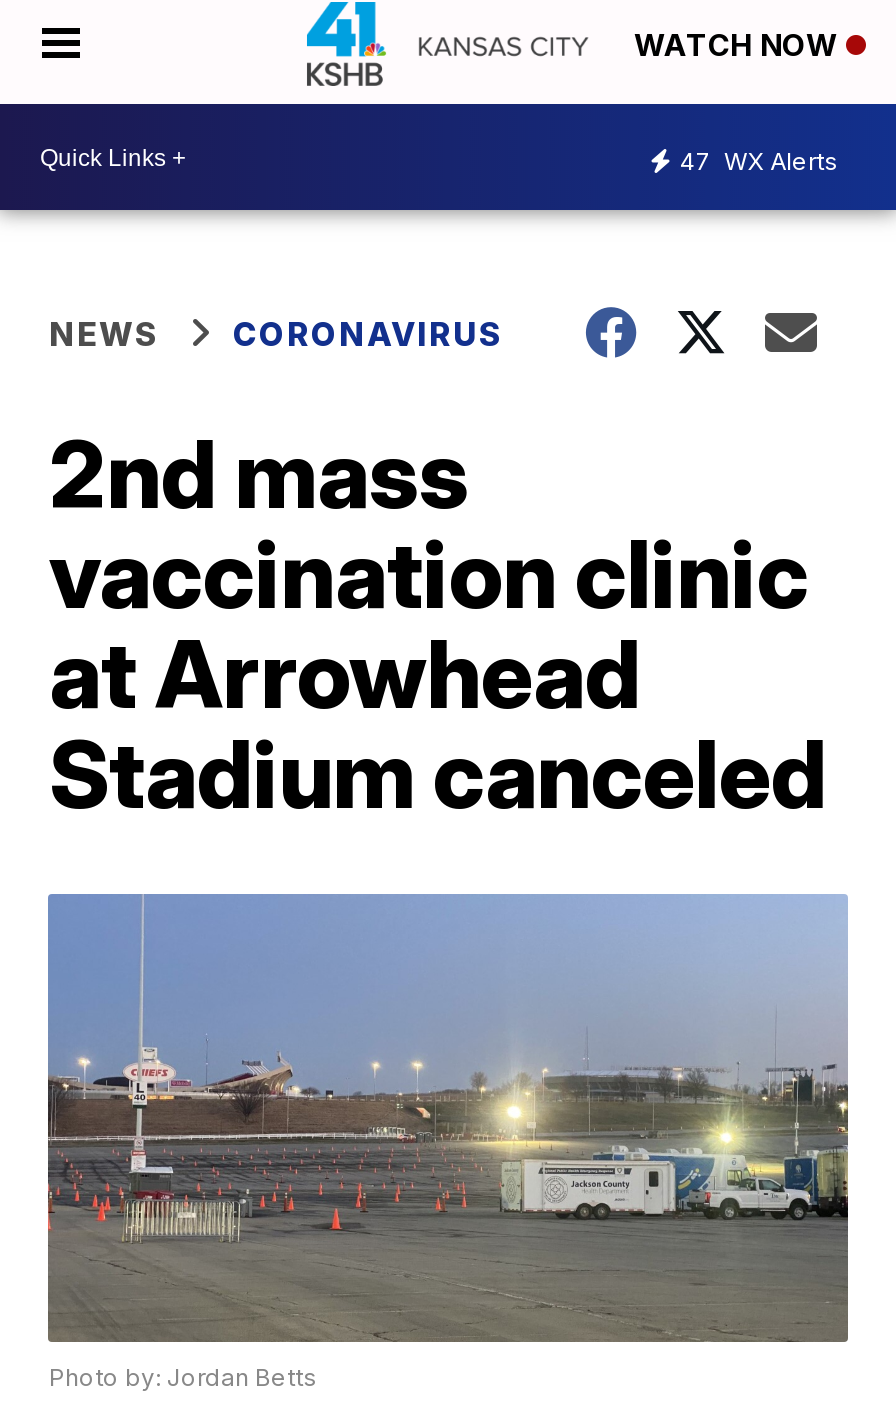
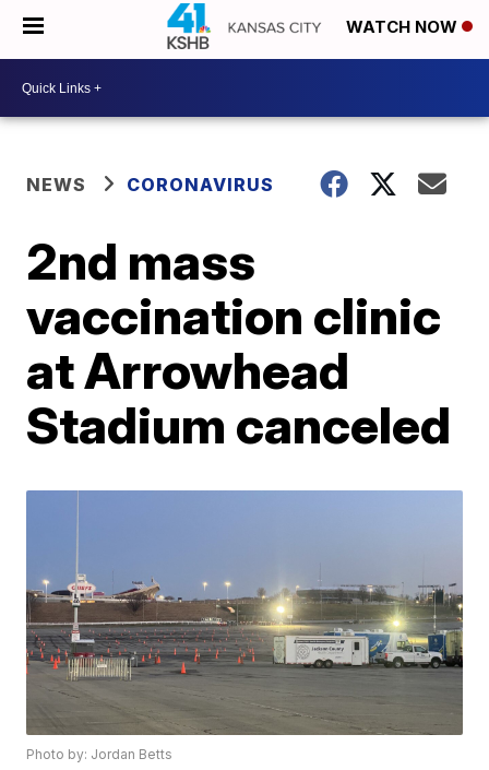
[680,145,838,175] 47 WX Alerts -> none

